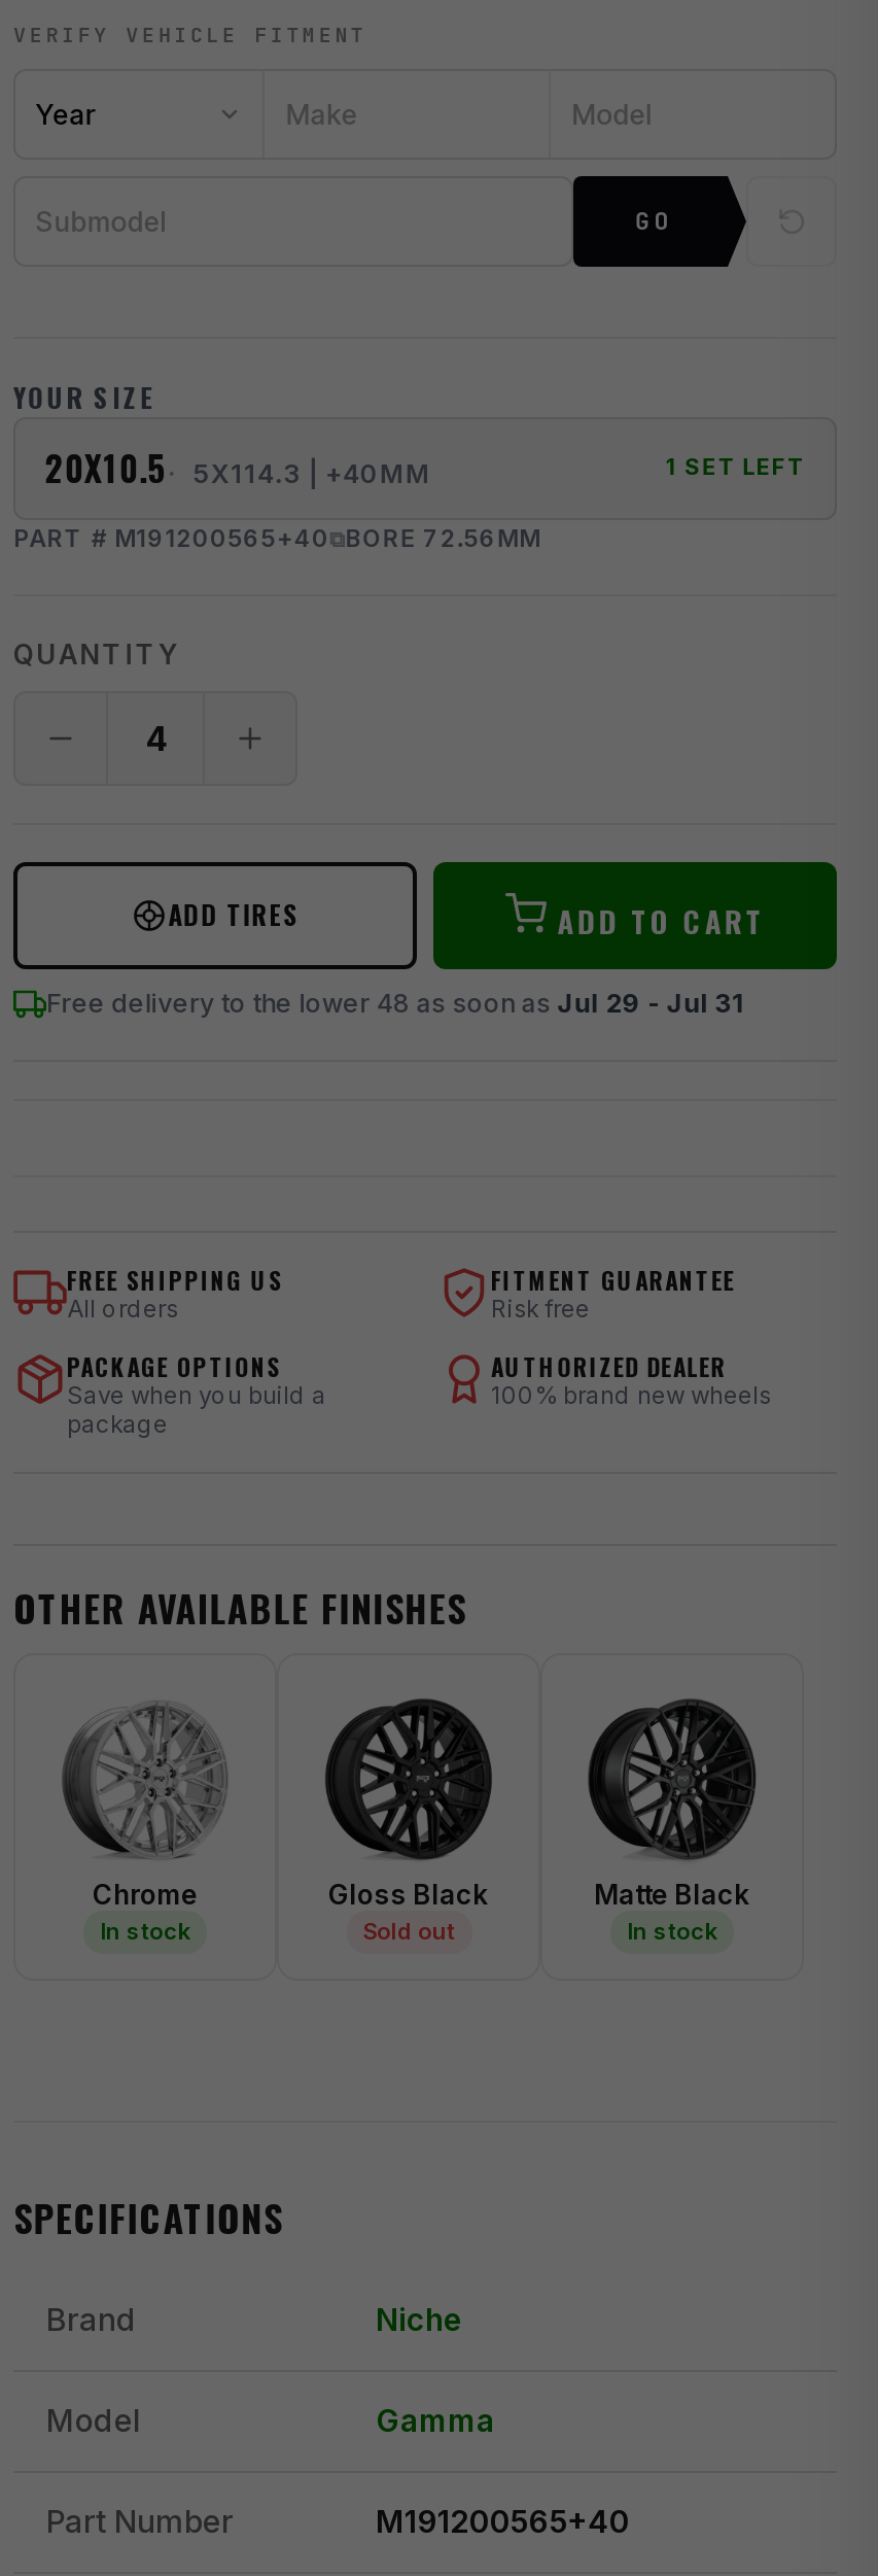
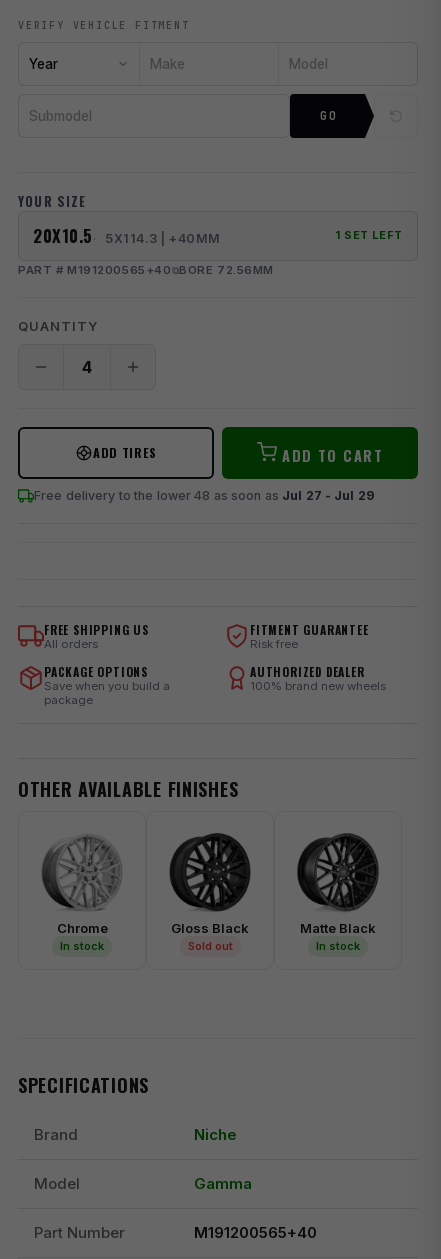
[46,988,744,1019] Free delivery to the lower 48 as soon as Jul 29 - Jul 31 -> [34,488,375,503] Free delivery to the lower 48 as soon as Jul 27 - Jul 29

